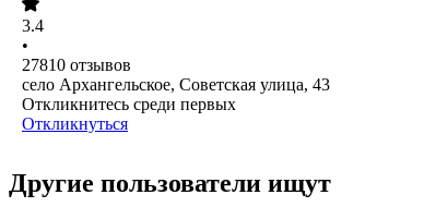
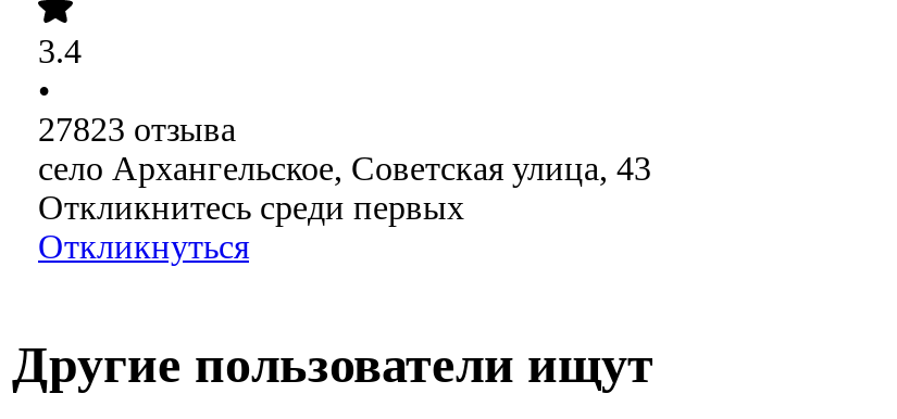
[22,56,131,75] 27810 отзывов -> [38,112,236,149] 27823 отзыва

